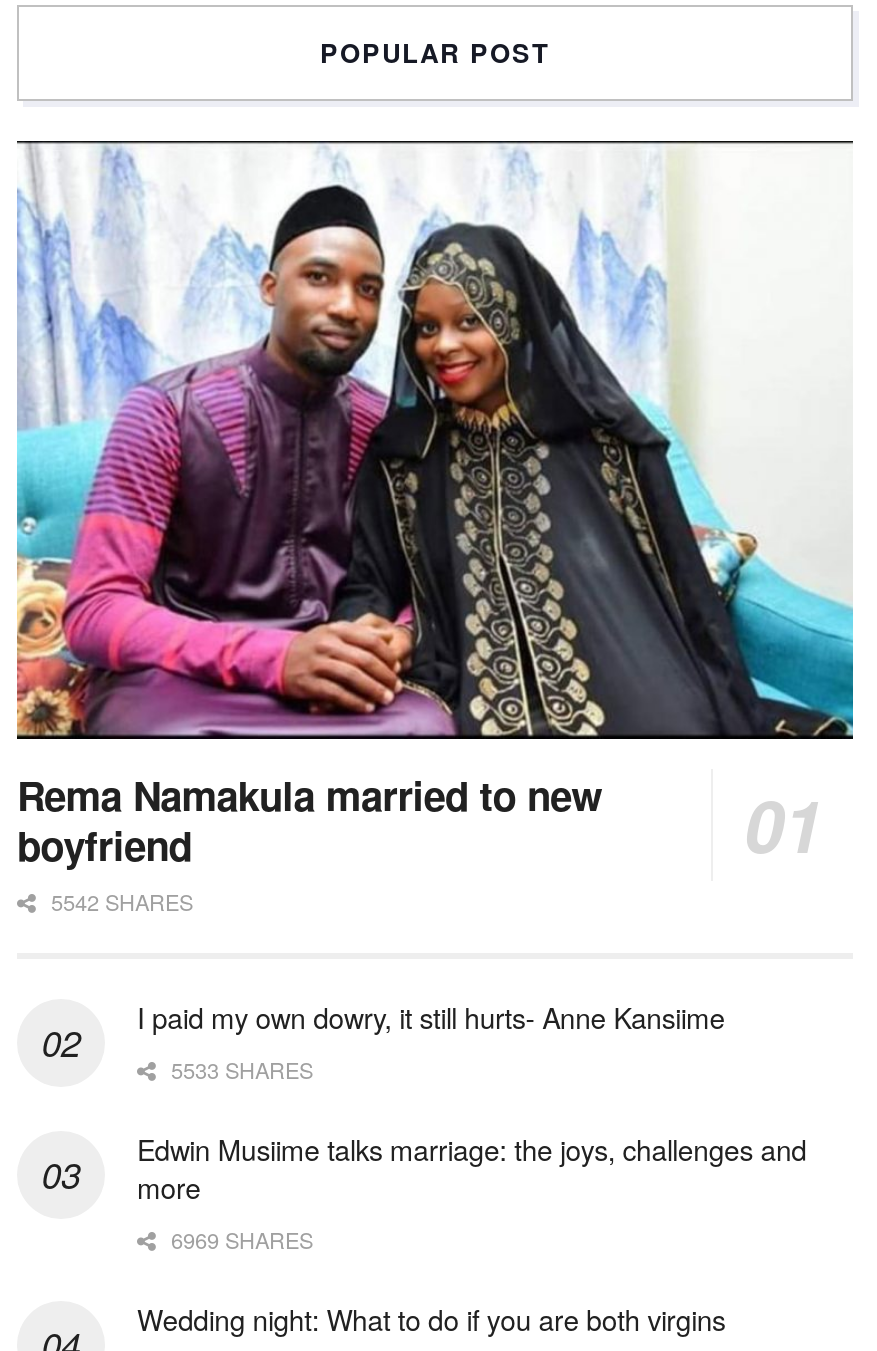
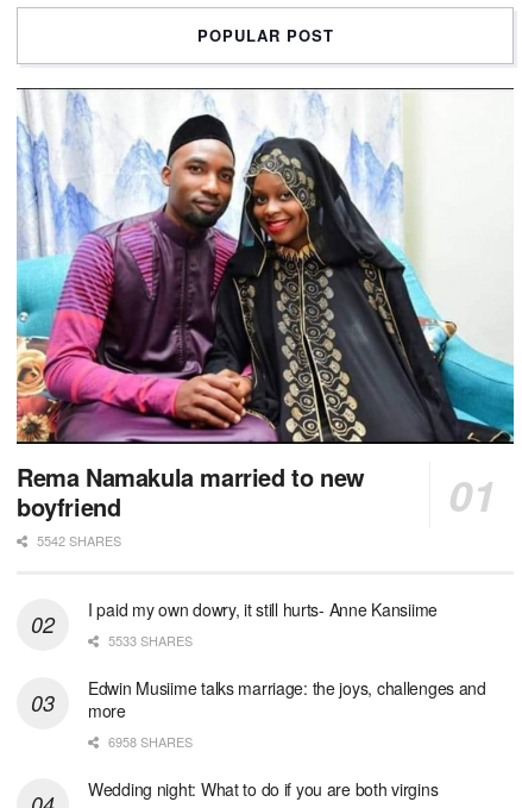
[165,1222,313,1254] 6969 SHARES -> [105,731,193,750] 6958 SHARES

